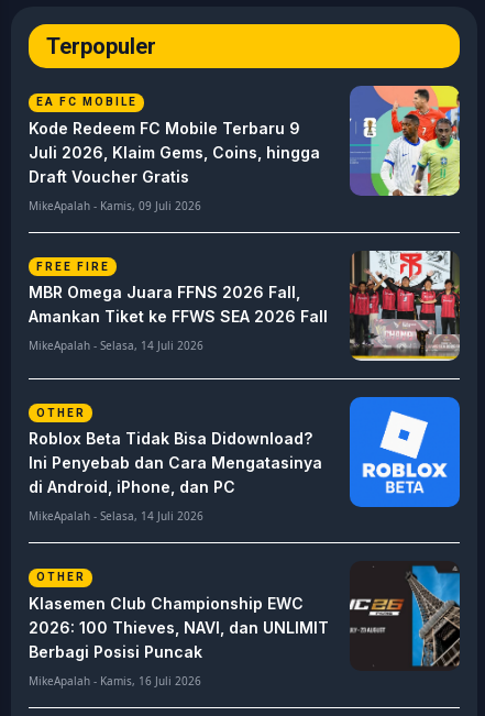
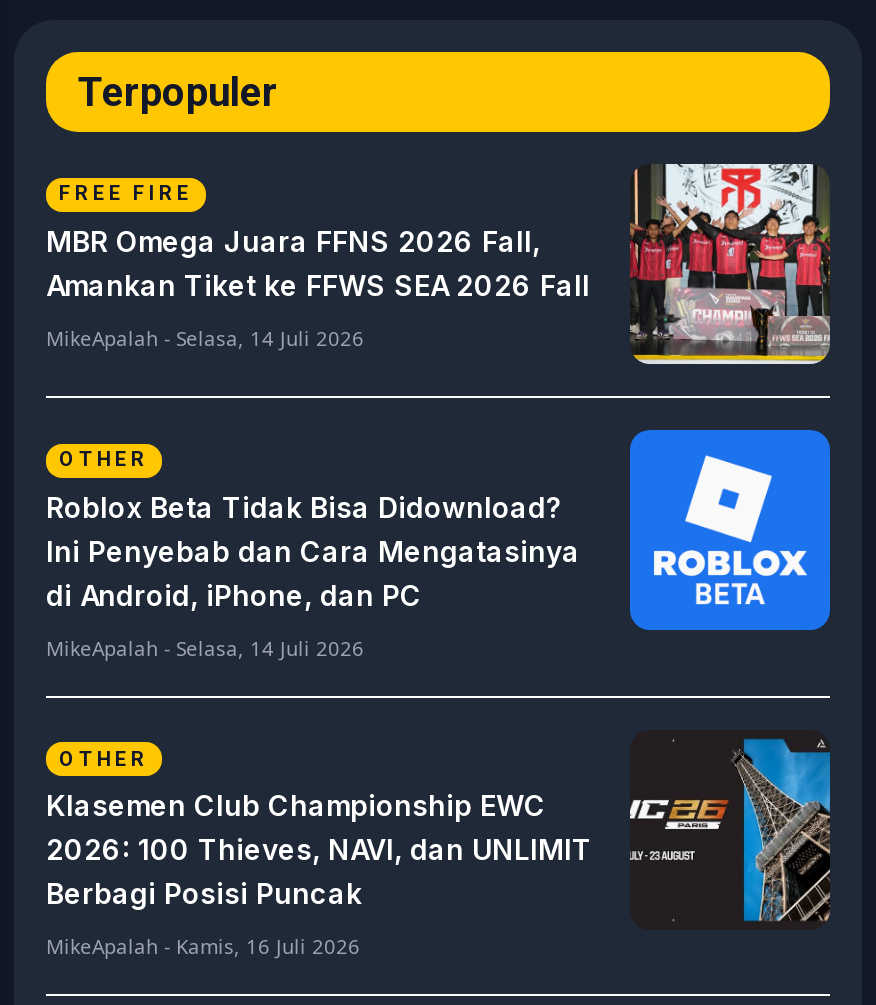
[29,85,461,213] [image] | EA FC MOBILE | Kode Redeem FC Mobile Terbaru 9 | Juli 2026, Klaim Gems, Coins, hingga | Draft Voucher Gratis | MikeApalah - Kamis, 09 Juli 2026 -> none

